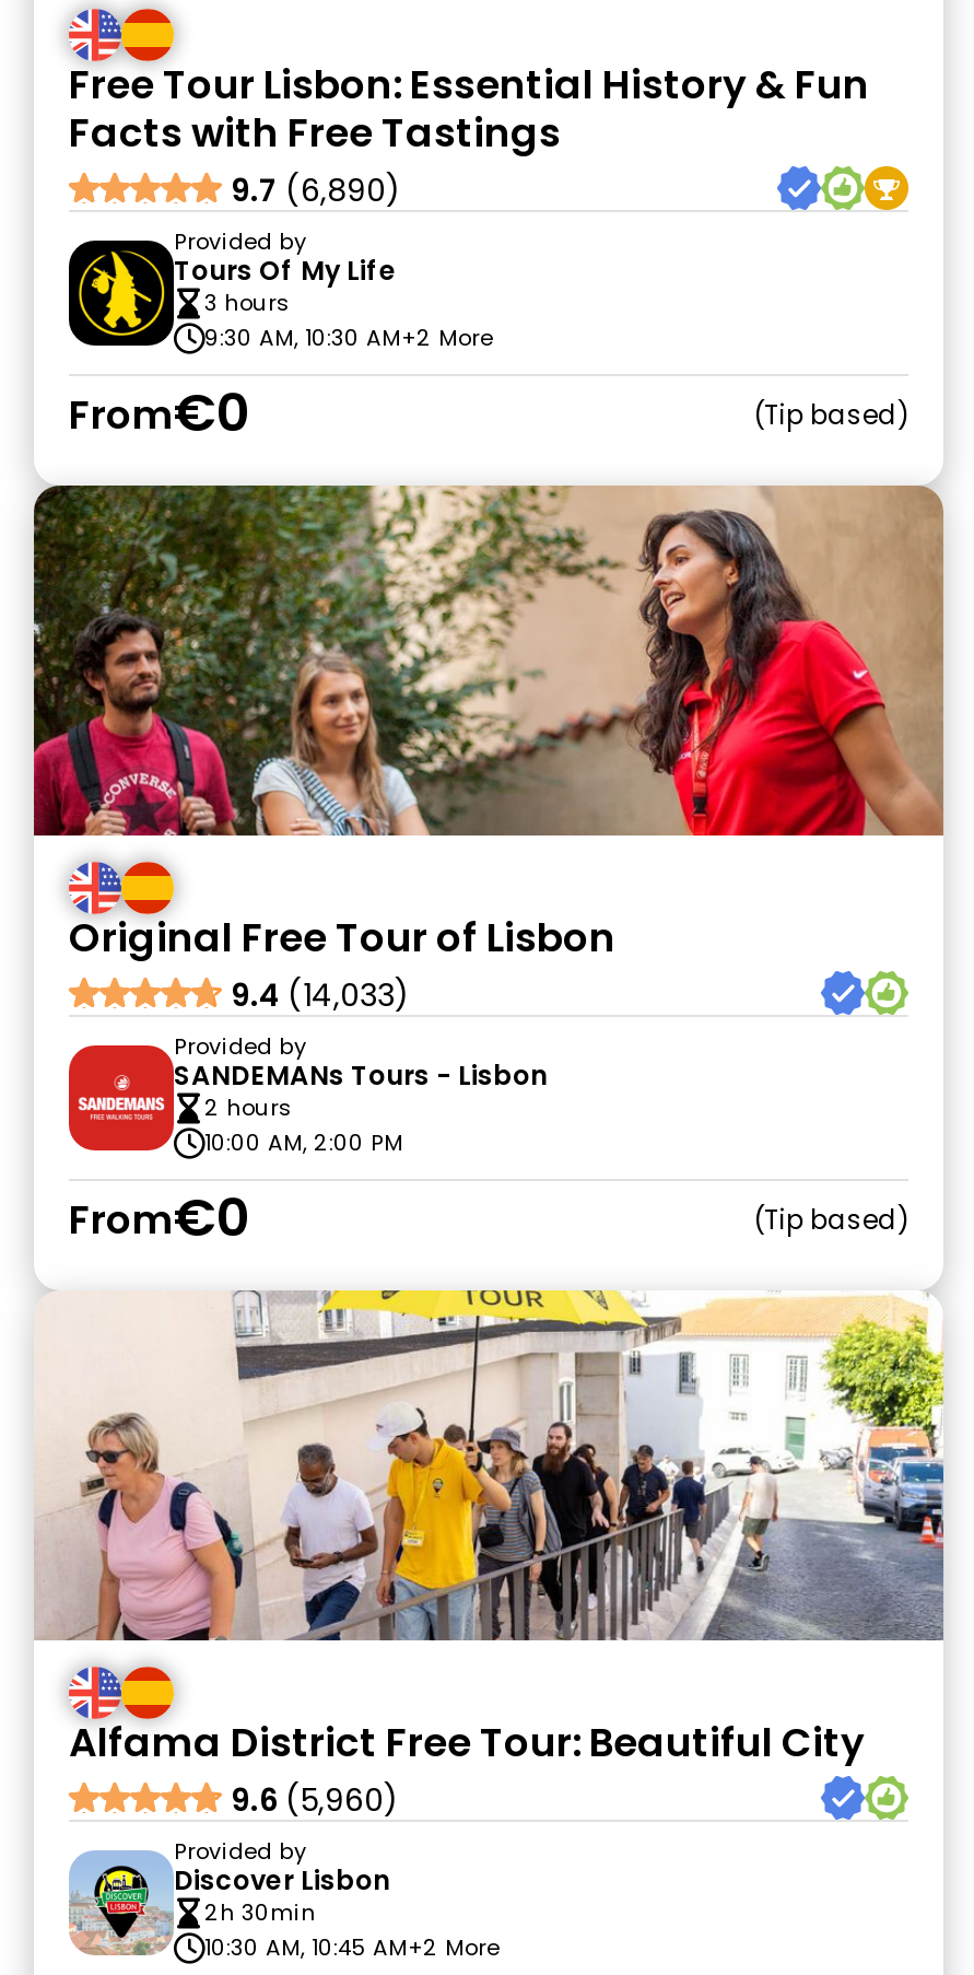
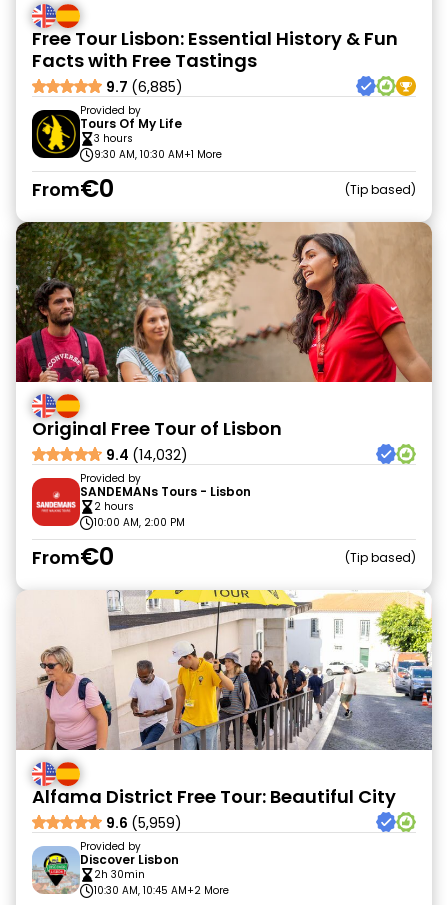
[231,168,401,212] 9.7 (6,890) -> [106,77,183,97] 9.7 (6,885)
[204,322,493,354] 9:30 AM, 10:30 AM+2 More -> [94,147,222,162] 9:30 AM, 10:30 AM+1 More
[231,973,410,1017] 9.4 (14,033) -> [106,445,188,465] 9.4 (14,032)
[231,1778,399,1822] 9.6 (5,960) -> [106,813,182,833] 9.6 (5,959)

